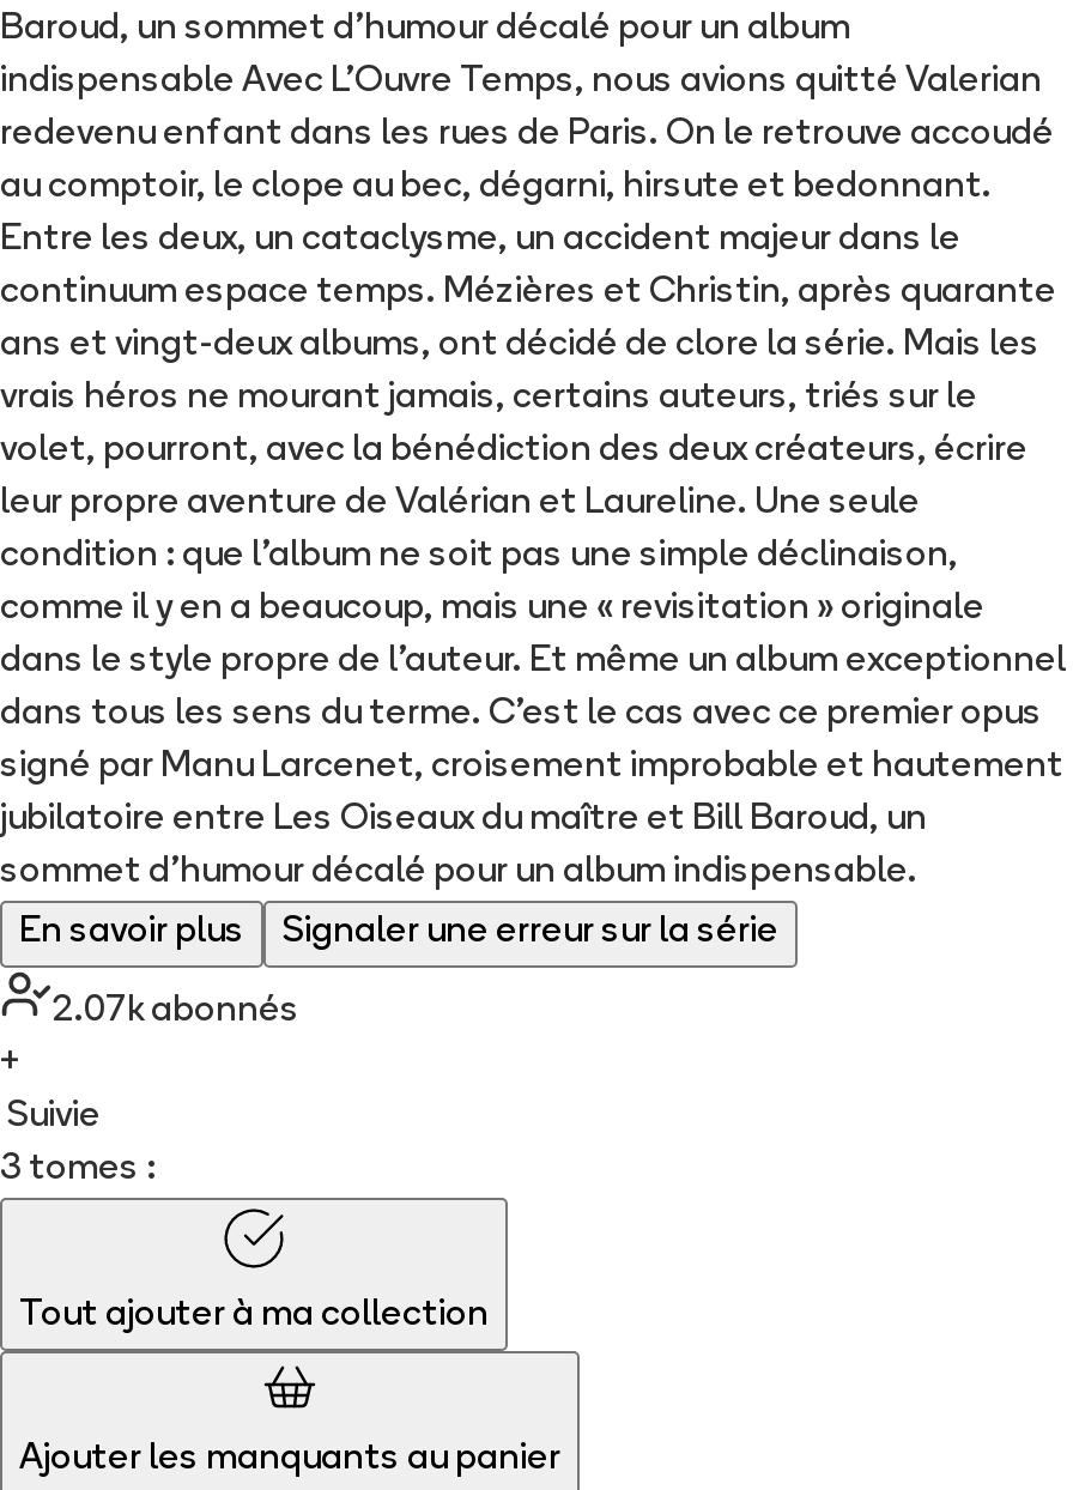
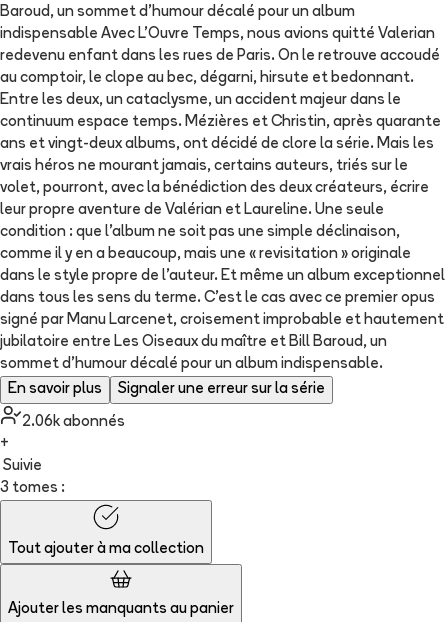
[53,995,299,1031] 2.07k abonnés -> [22,415,125,430] 2.06k abonnés

